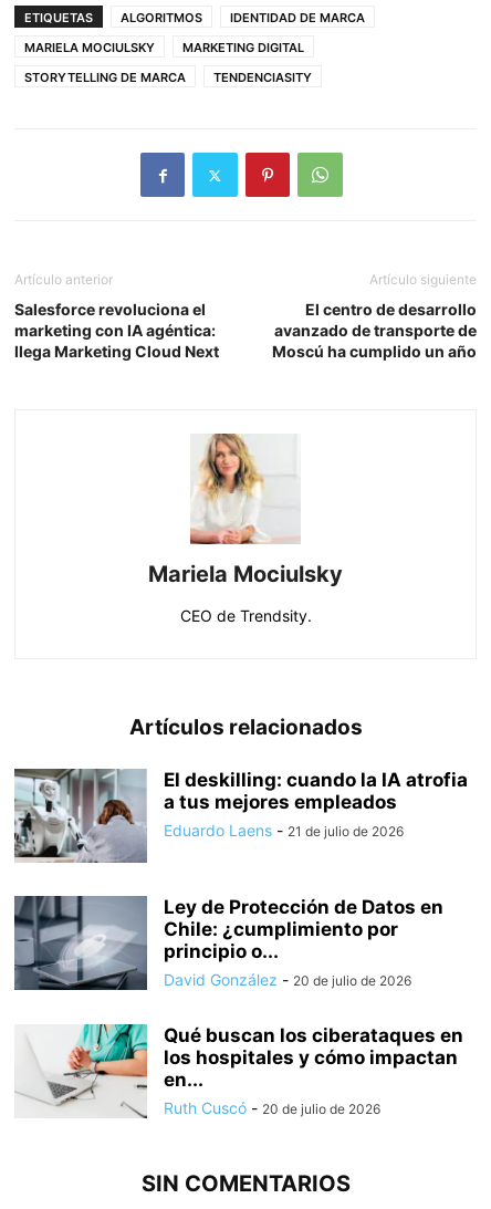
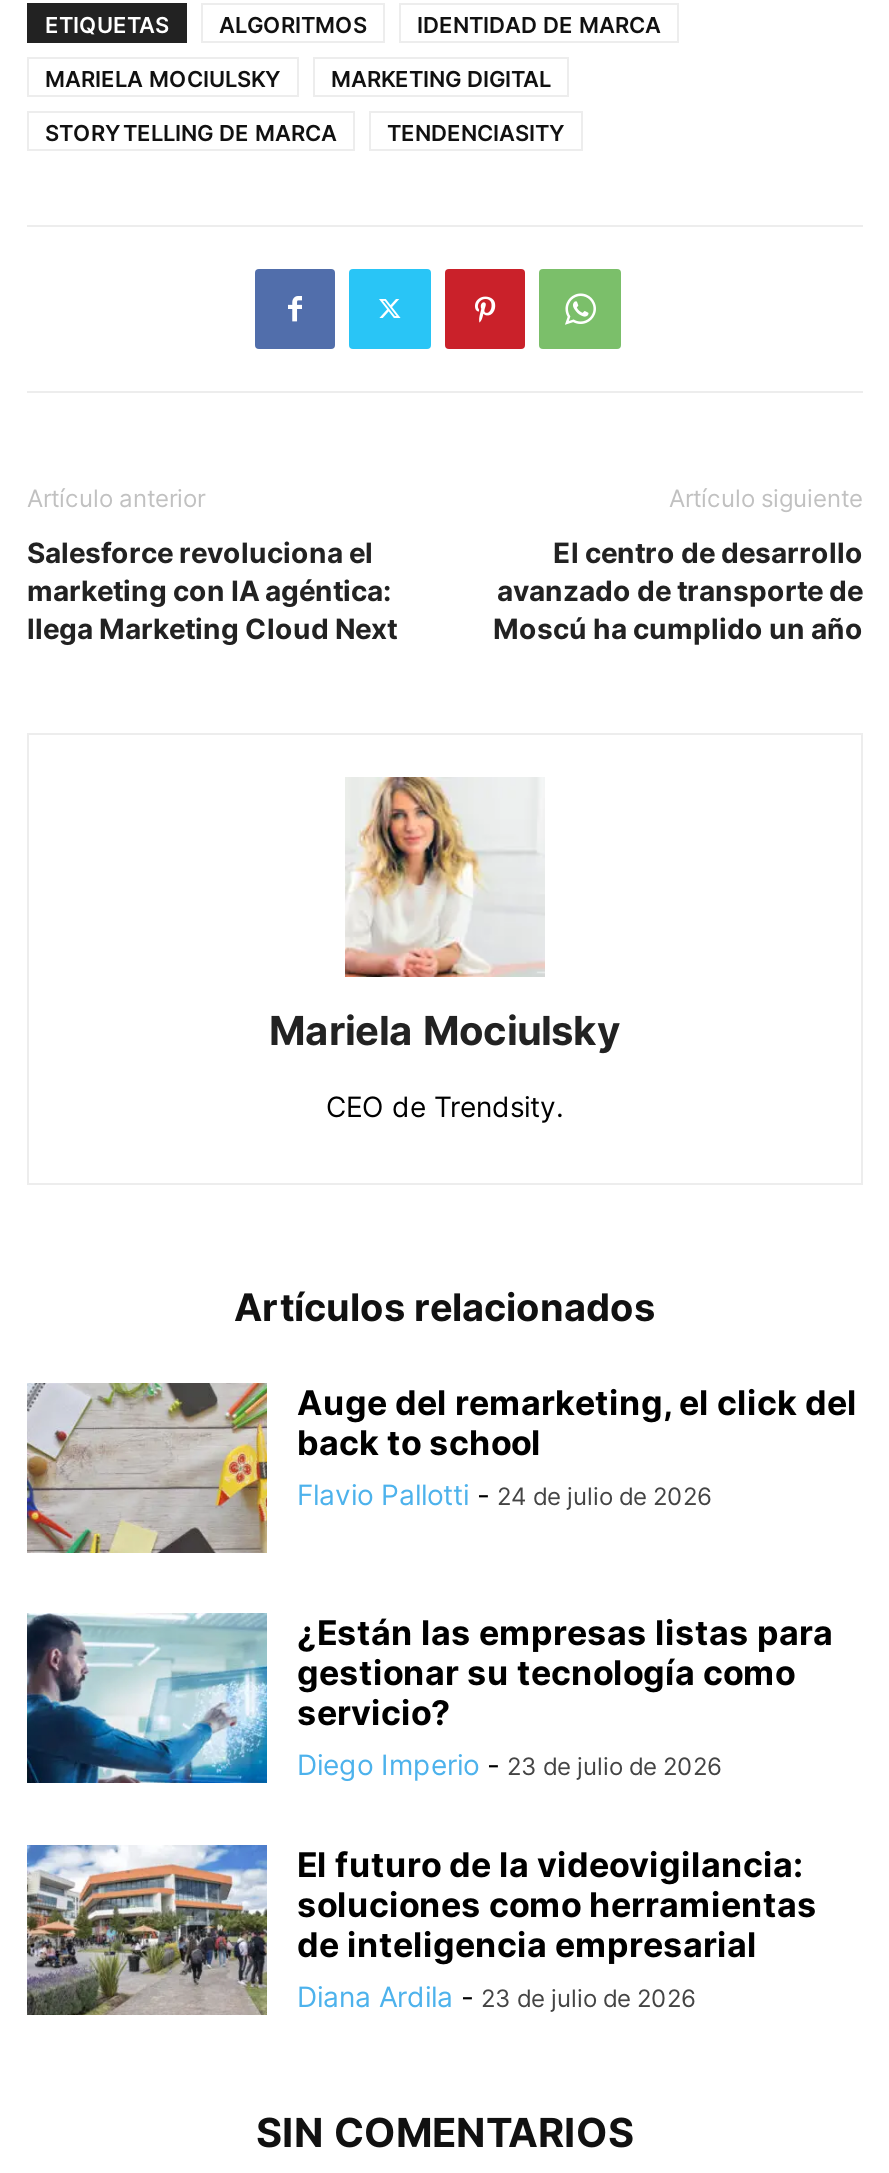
[13,768,468,863] [image] | El deskilling: cuando la IA atrofia | a tus mejores empleados | Eduardo Laens - 21 de julio de 2026 -> [25,1382,857,1554] [image] | Auge del remarketing, el click del | back to school | Flavio Pallotti - 24 de julio de 2026
[13,895,443,991] [image] | Ley de Protección de Datos en | Chile: ¿cumplimiento por | principio o... | David González - 20 de julio de 2026 -> [25,1612,833,1786] [image] | ¿Están las empresas listas para | gestionar su tecnología como | servicio? | Diego Imperio - 23 de julio de 2026
[14,1023,463,1119] [image] | Qué buscan los ciberataques en | los hospitales y cómo impactan | en... | Ruth Cuscó - 20 de julio de 2026 -> [25,1844,817,2018] [image] | El futuro de la videovigilancia: | soluciones como herramientas | de inteligencia empresarial | Diana Ardila - 23 de julio de 2026

